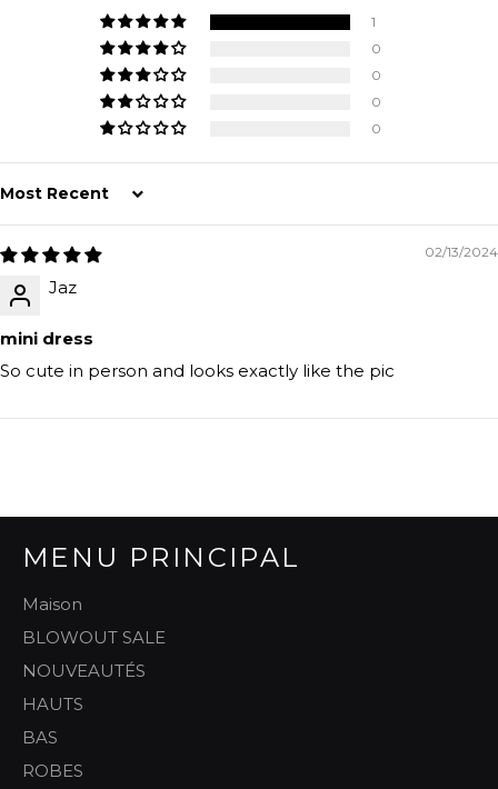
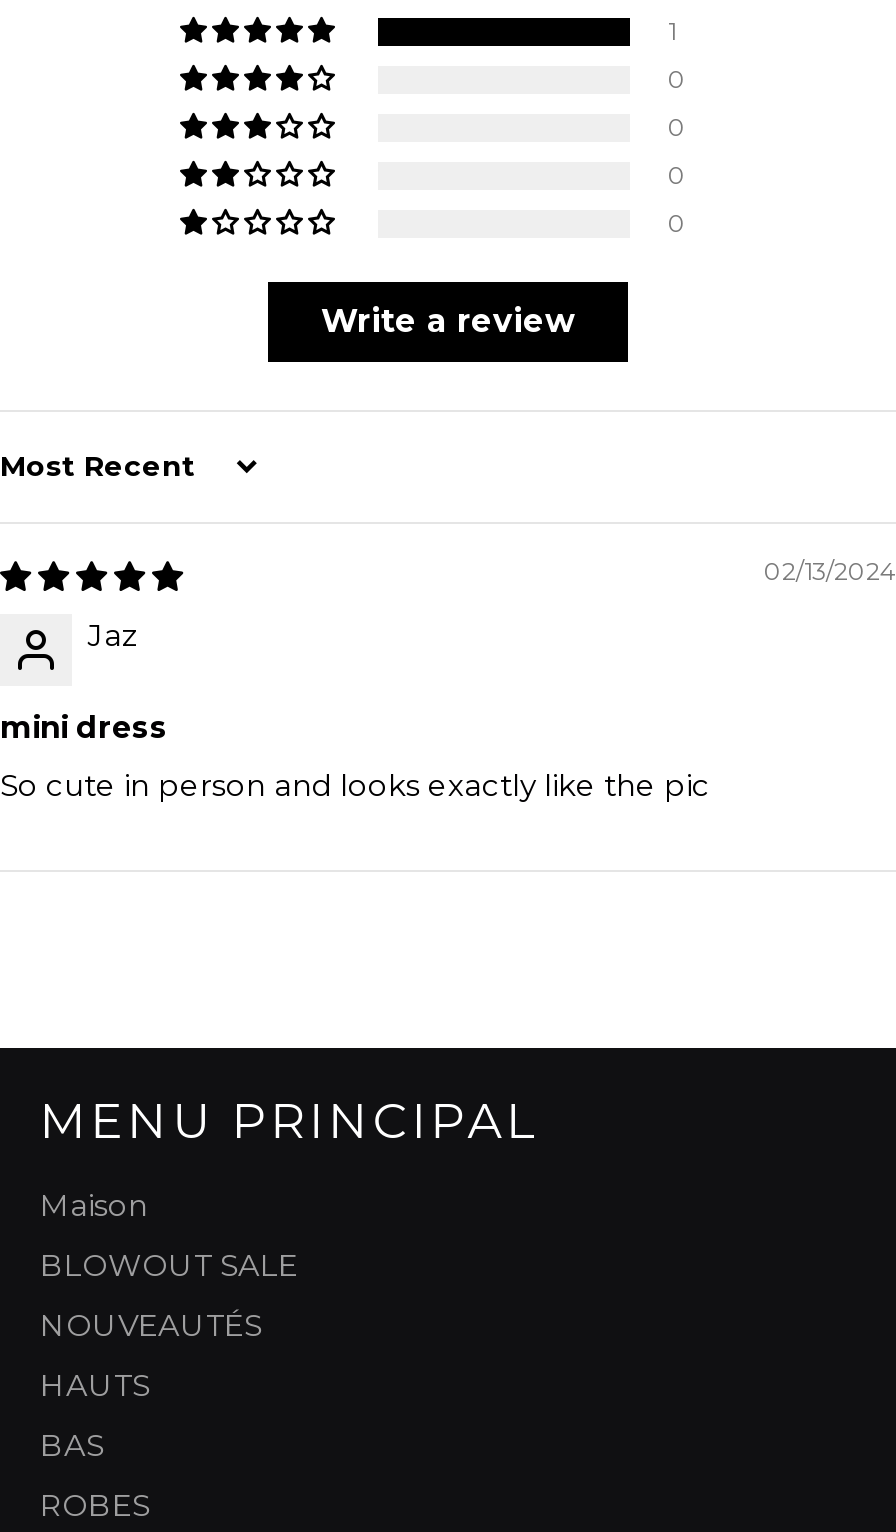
none -> [321,301,575,339] Write a review

